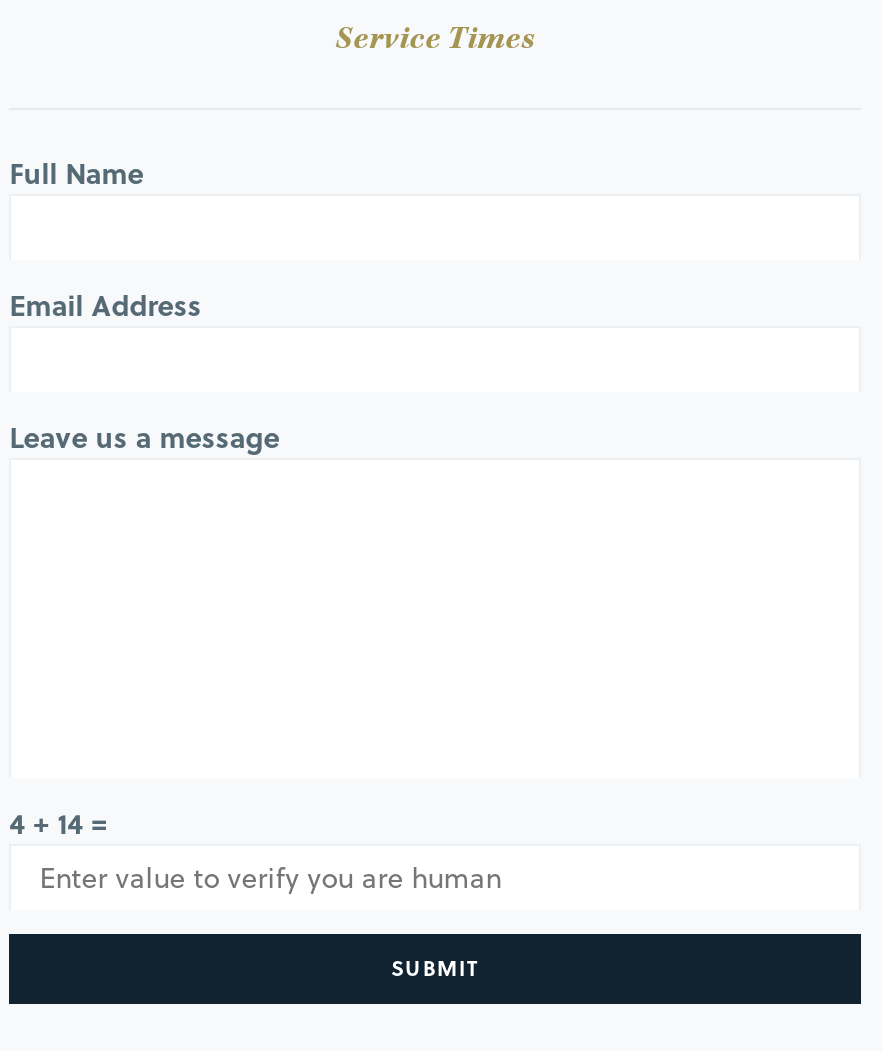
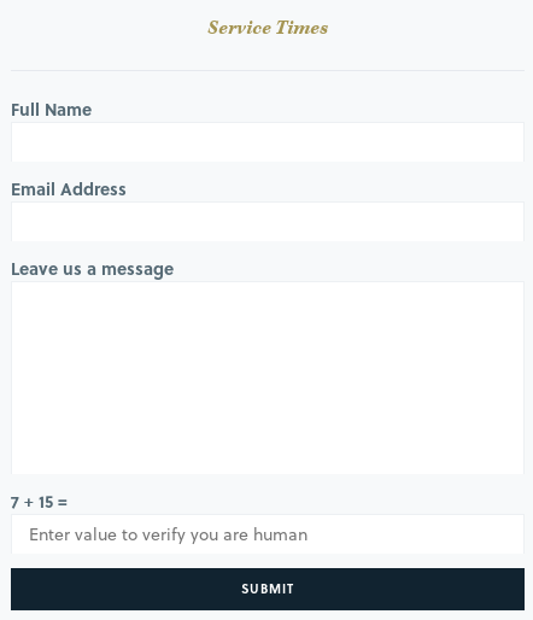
[9,802,107,844] 4 + 14 = -> [11,488,68,514] 7 + 15 =

